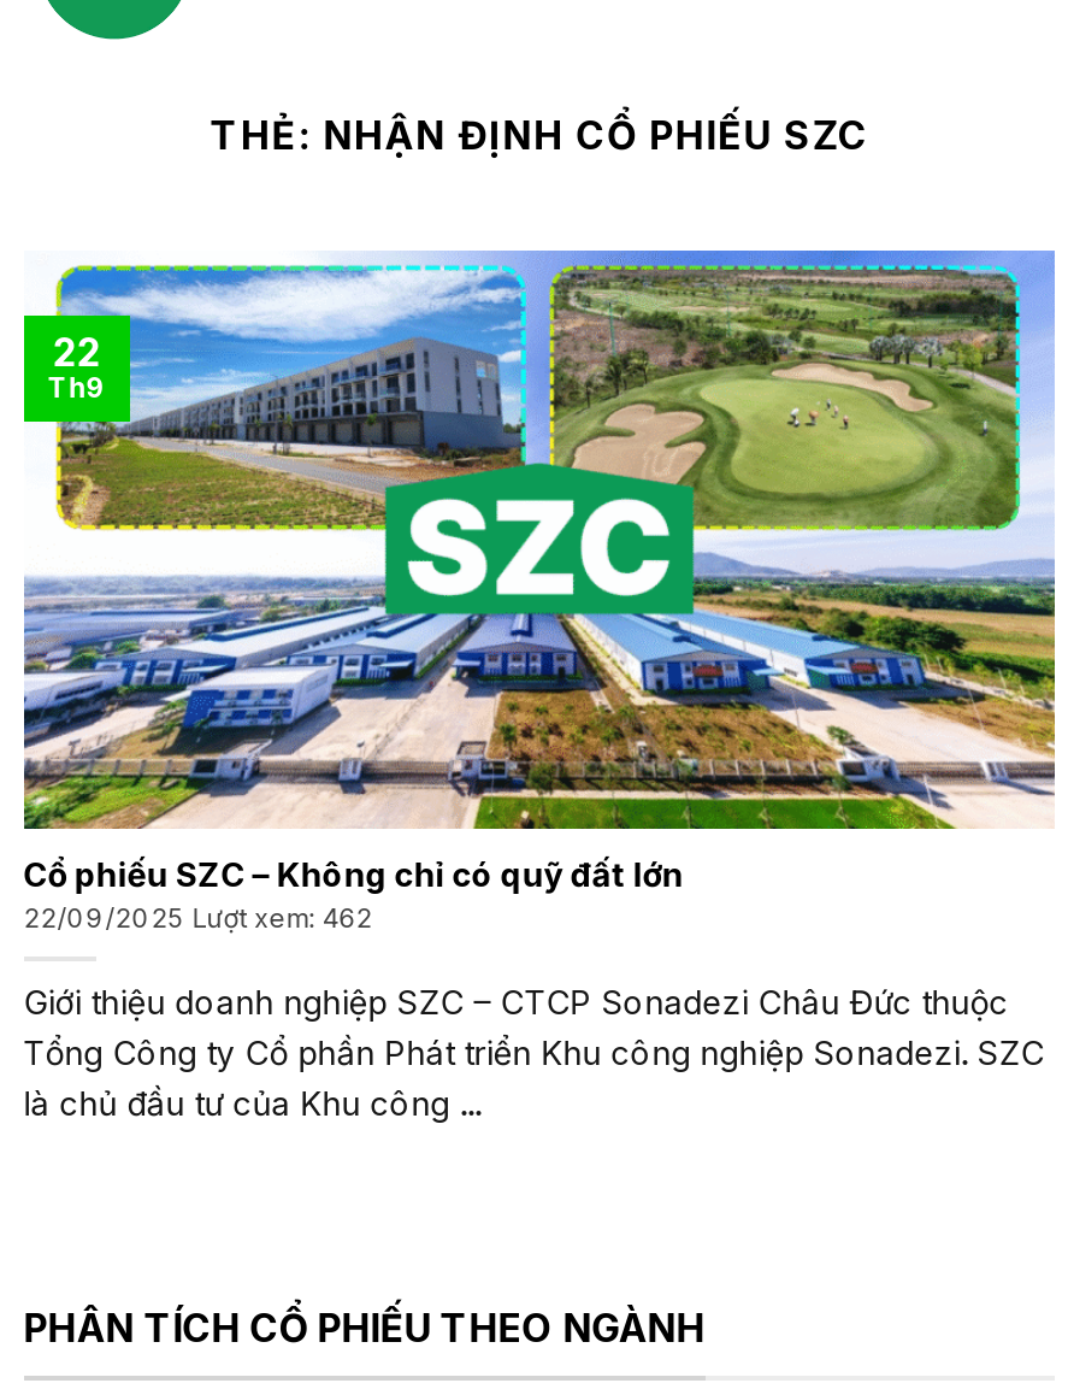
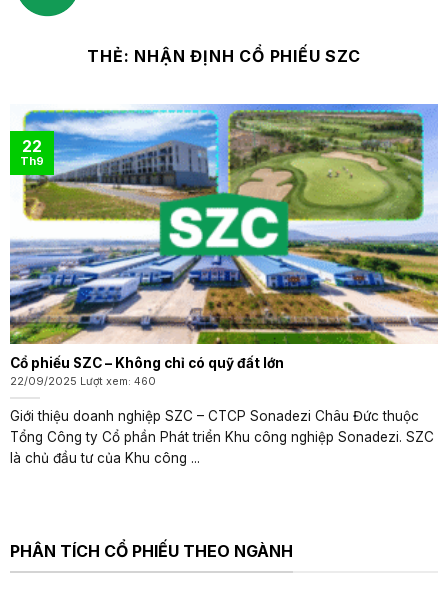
[24,901,373,935] 22/09/2025 Lượt xem: 462 -> [10,374,156,388] 22/09/2025 Lượt xem: 460

